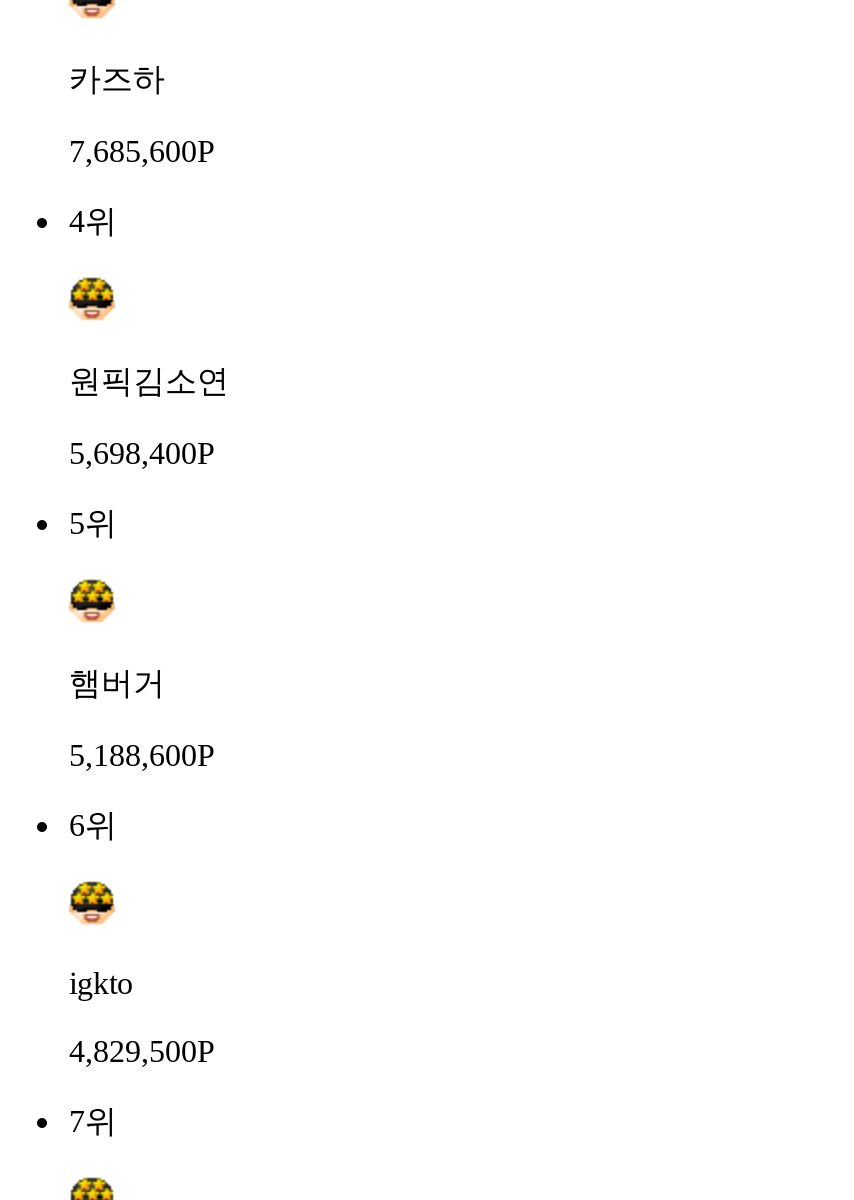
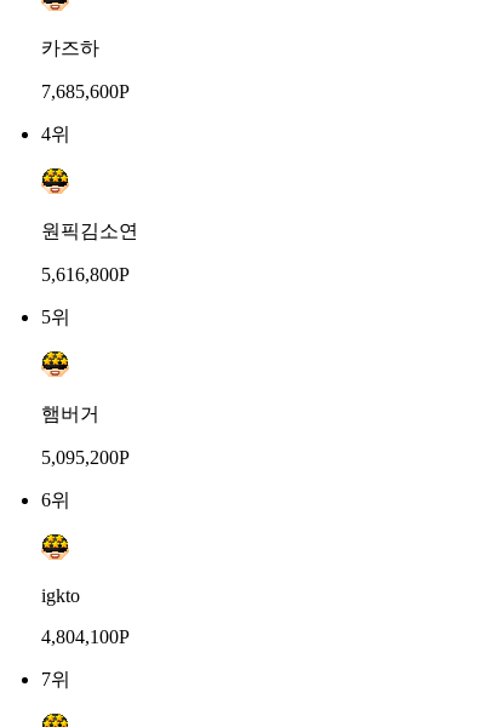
[69,437,215,471] 5,698,400P -> [41,265,130,285] 5,616,800P
[69,739,215,773] 5,188,600P -> [41,448,130,468] 5,095,200P
[69,1035,215,1069] 4,829,500P -> [41,627,130,648] 4,804,100P

